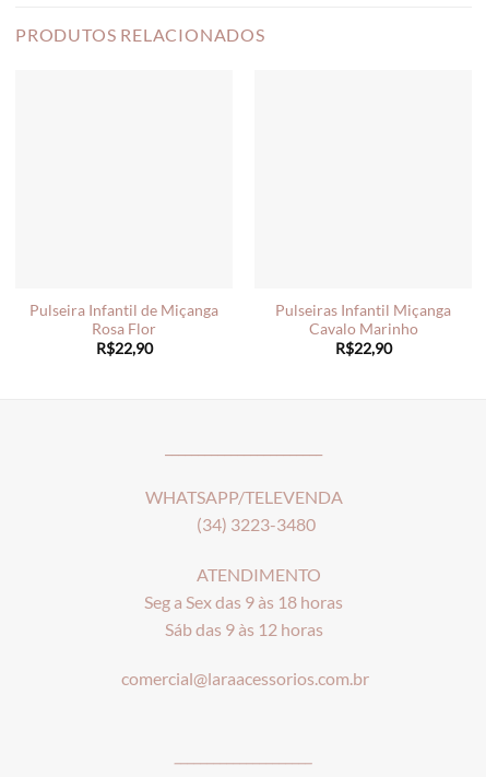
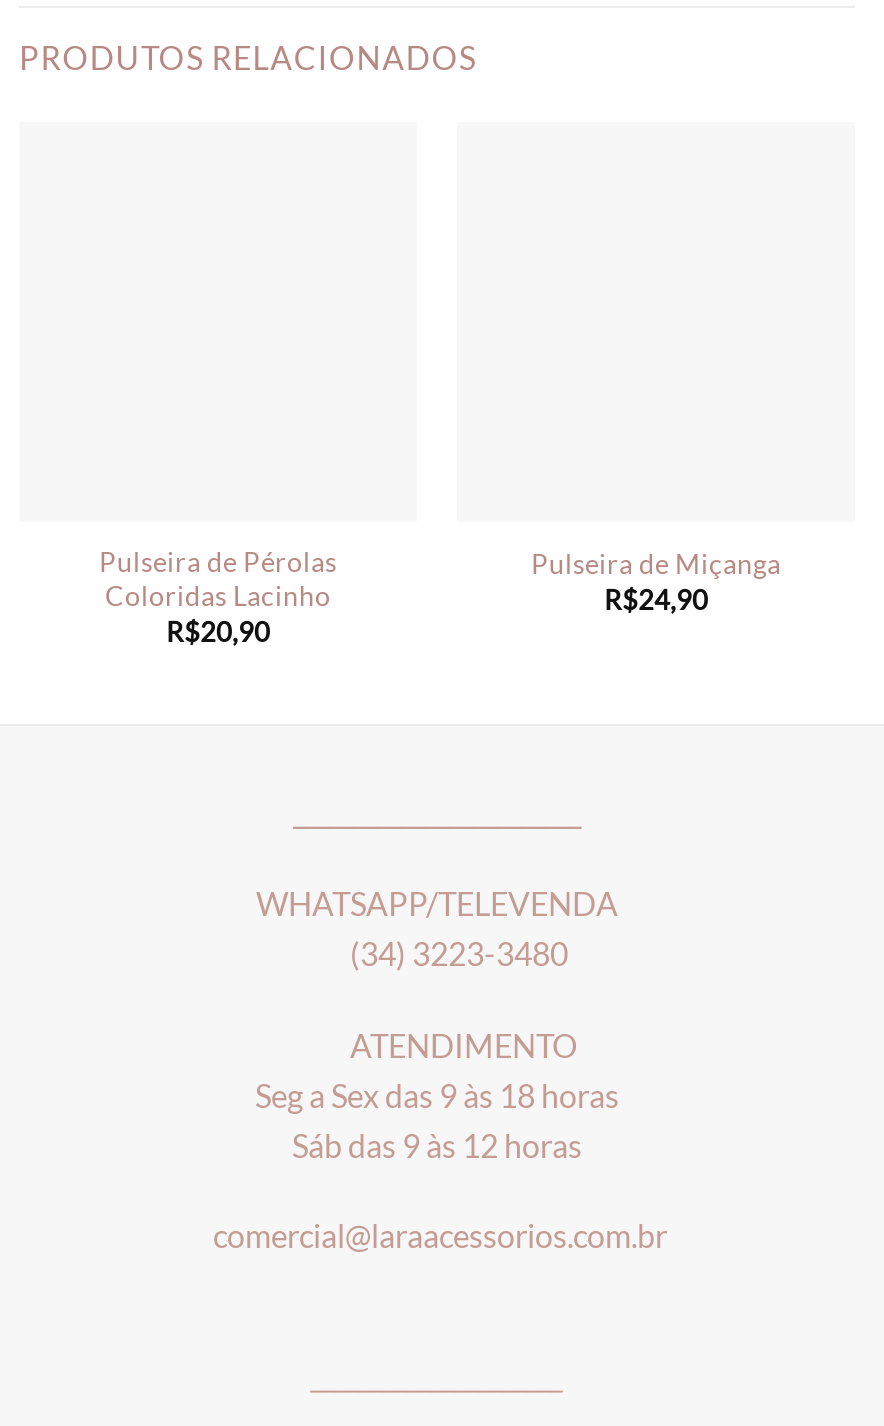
[29,302,218,358] Pulseira Infantil de Miçanga | Rosa Flor | R$22,90 -> [99,546,337,649] Pulseira de Pérolas | Coloridas Lacinho | R$20,90
[275,302,451,358] Pulseiras Infantil Miçanga | Cavalo Marinho | R$22,90 -> [531,548,781,616] Pulseira de Miçanga | R$24,90

